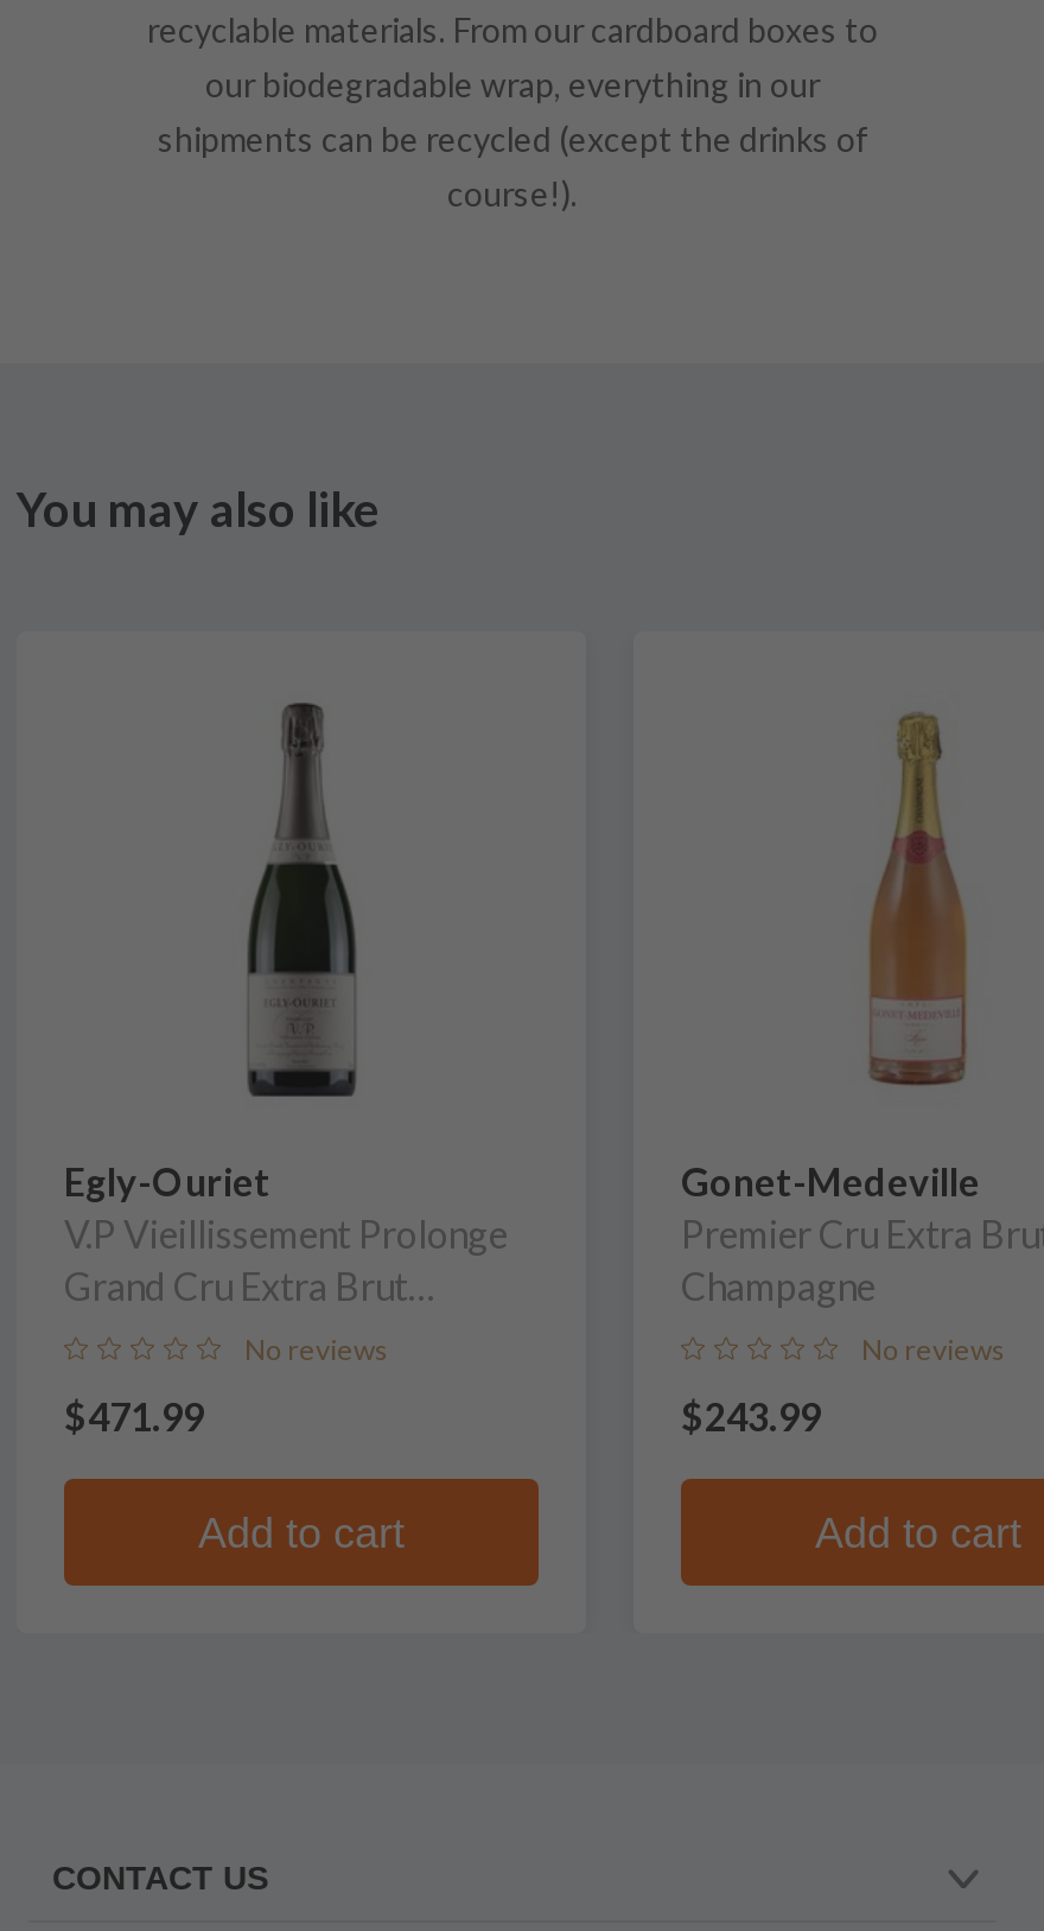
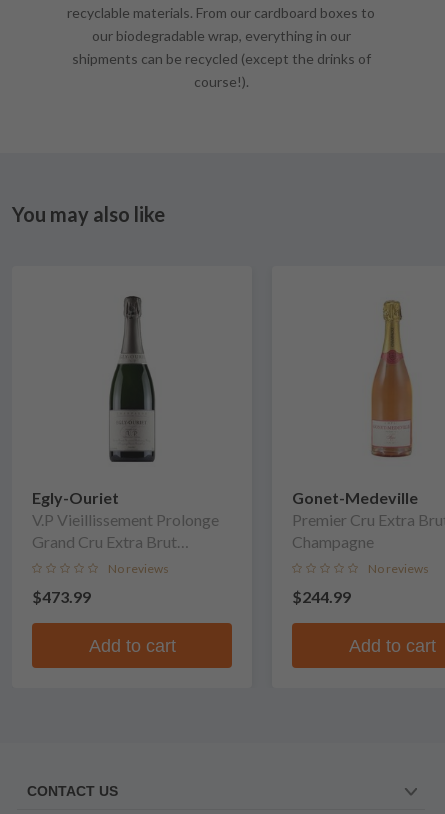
[64,1393,204,1438] $471.99 -> [32,587,91,606] $473.99
[681,1393,821,1438] $243.99 -> [292,587,351,606] $244.99

